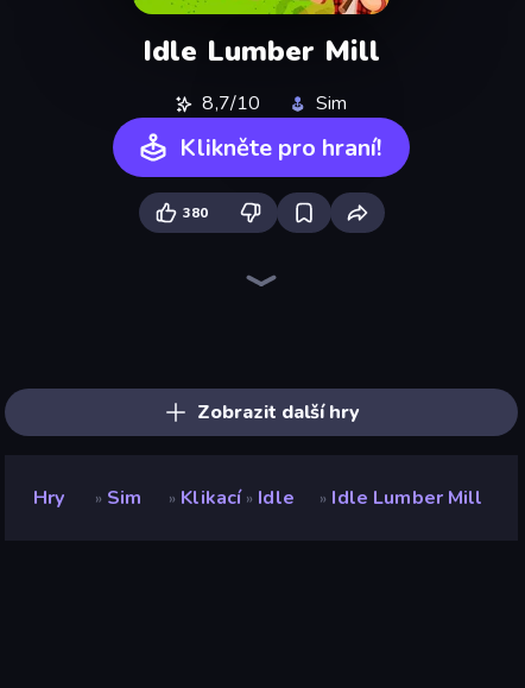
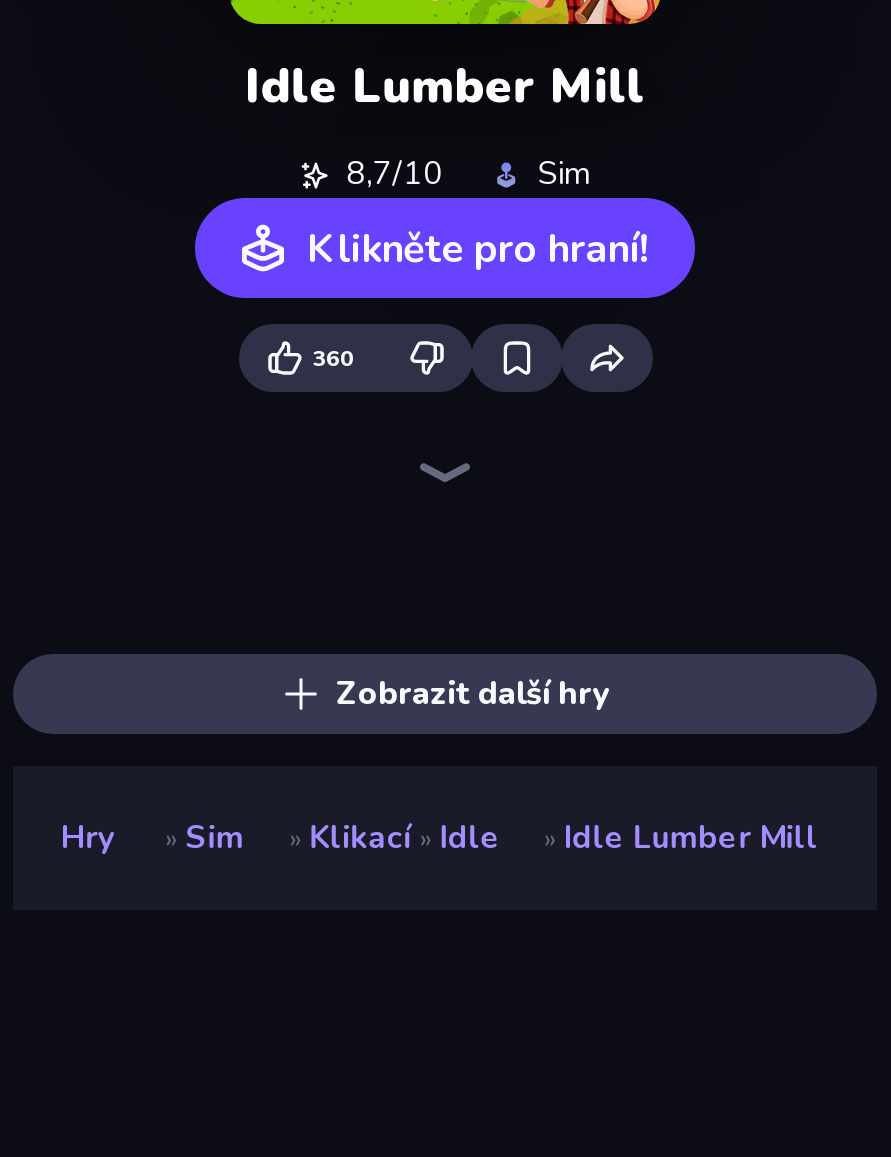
[182,204,207,222] 380 -> [312,343,354,373] 360

